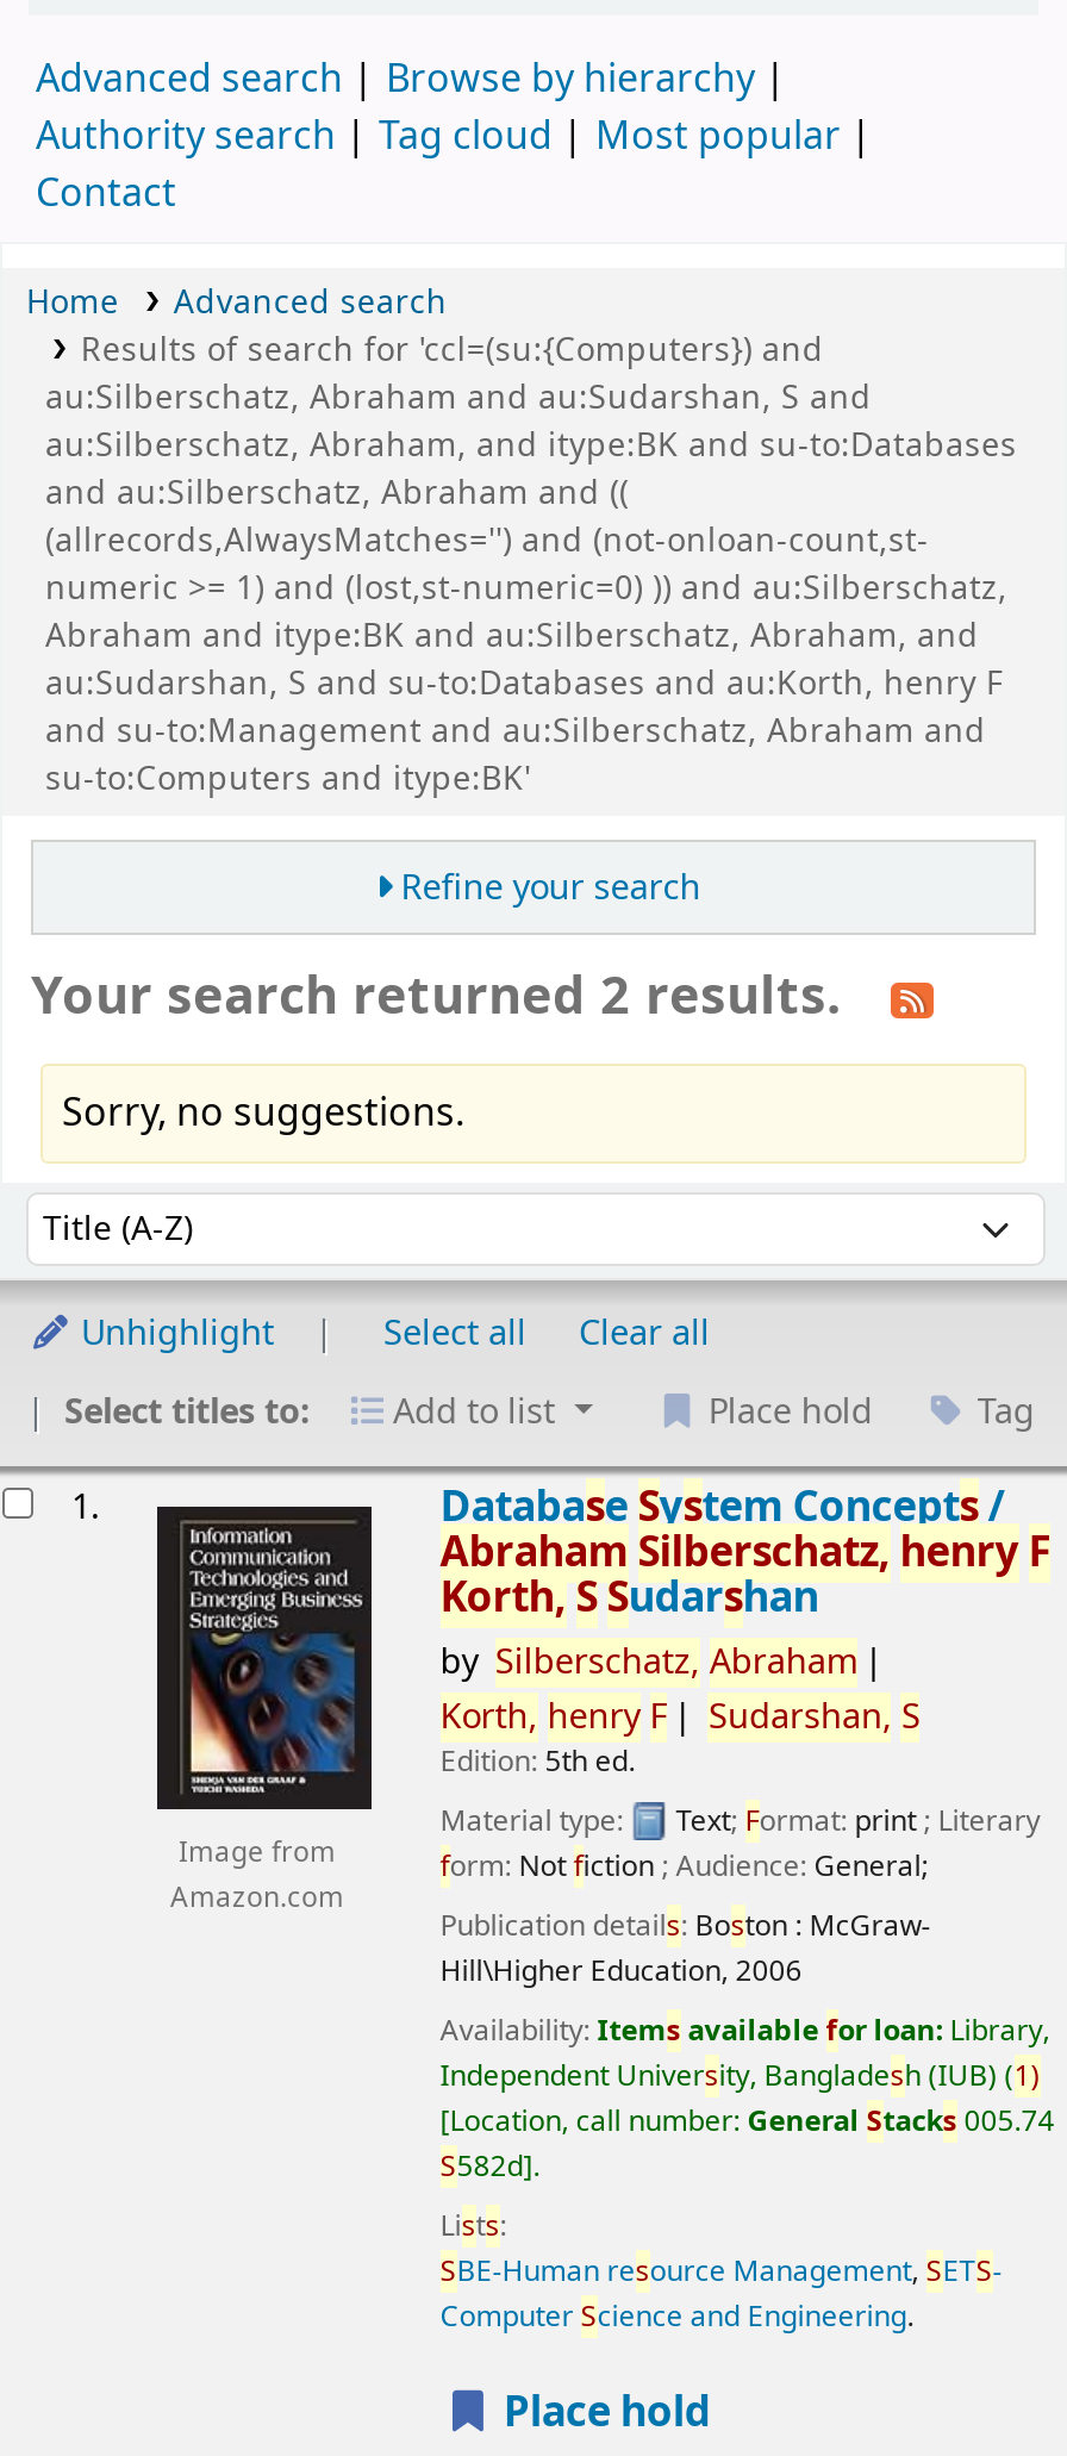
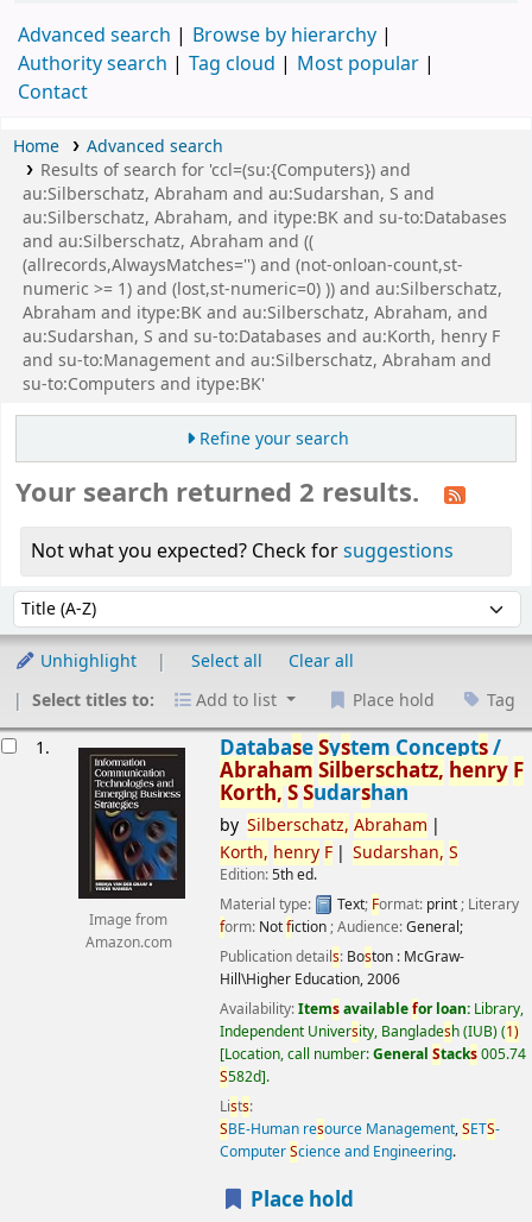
[62,1086,464,1143] Sorry, no suggestions. -> [31,538,454,566] Not what you expected? Check for suggestions

